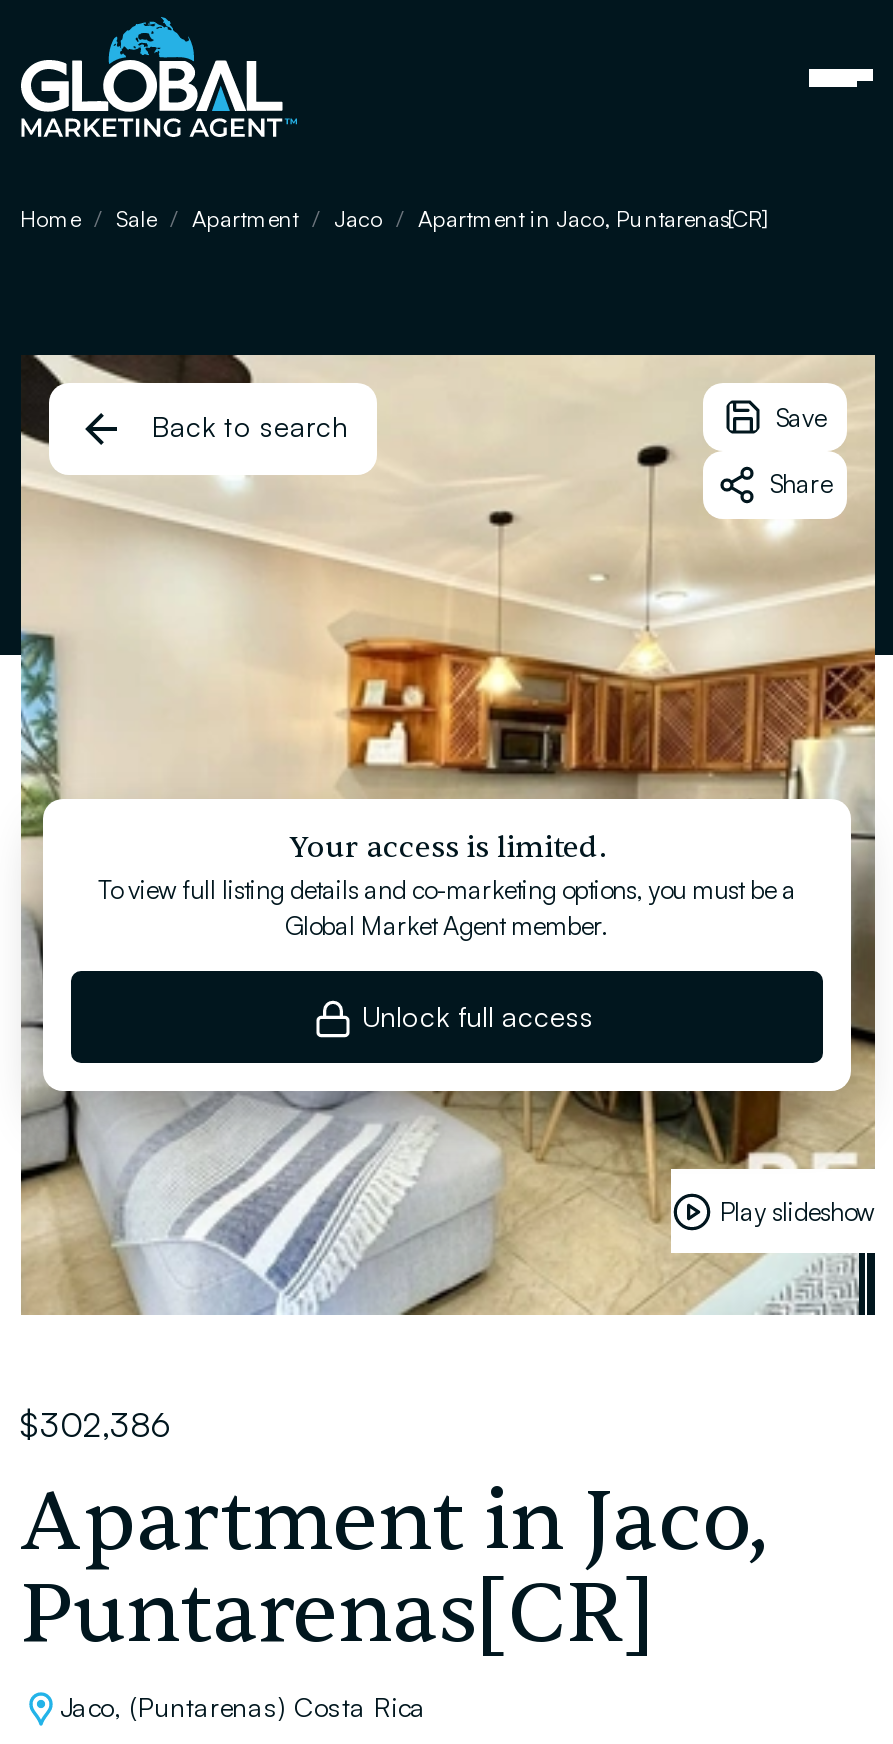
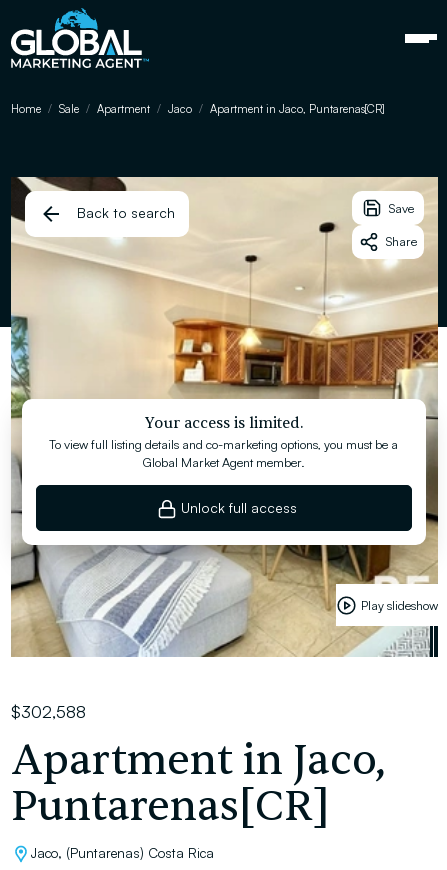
[20,1403,170,1445] $302,386 -> [10,701,85,722] $302,588

